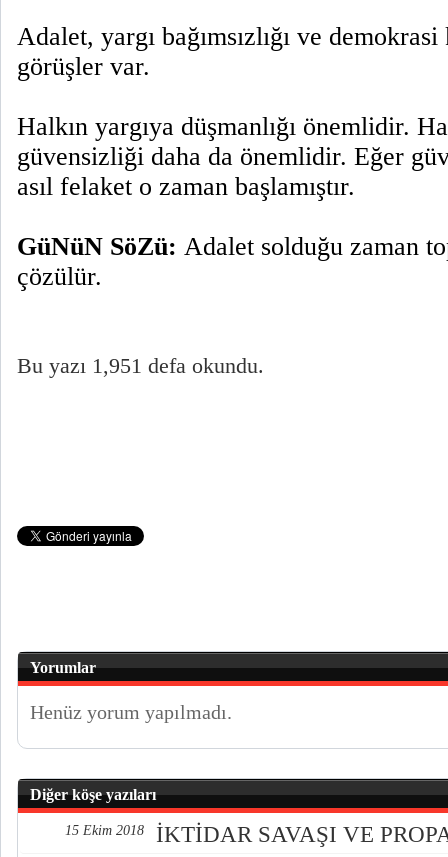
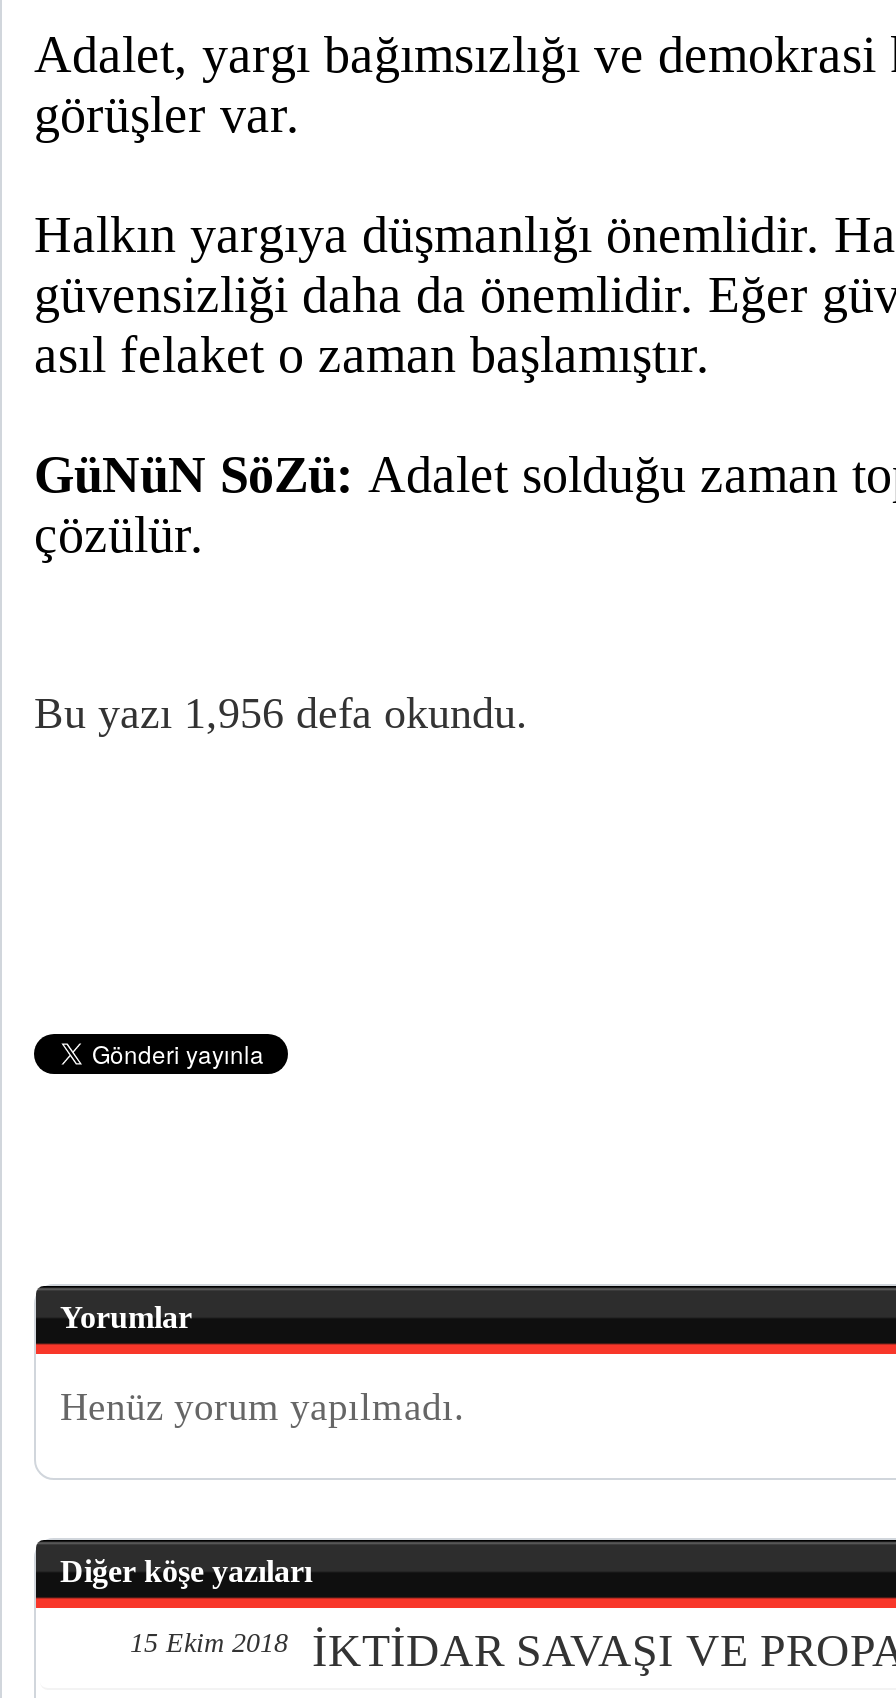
[17,354,264,378] Bu yazı 1,951 defa okundu. -> [34,690,528,738] Bu yazı 1,956 defa okundu.

